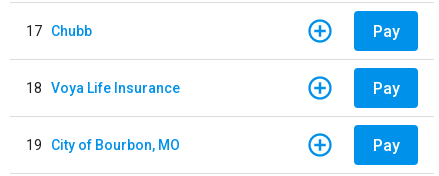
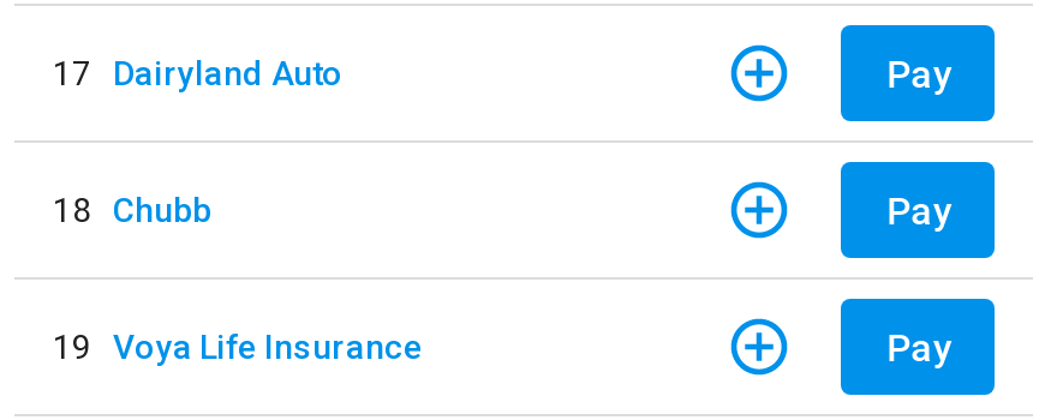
[26,22,92,38] 17 Chubb -> [53,53,344,91] 17 Dairyland Auto
[26,79,180,95] 18 Voya Life Insurance -> [53,190,211,228] 18 Chubb
[26,136,180,152] 19 City of Bourbon, MO -> [53,326,423,365] 19 Voya Life Insurance

